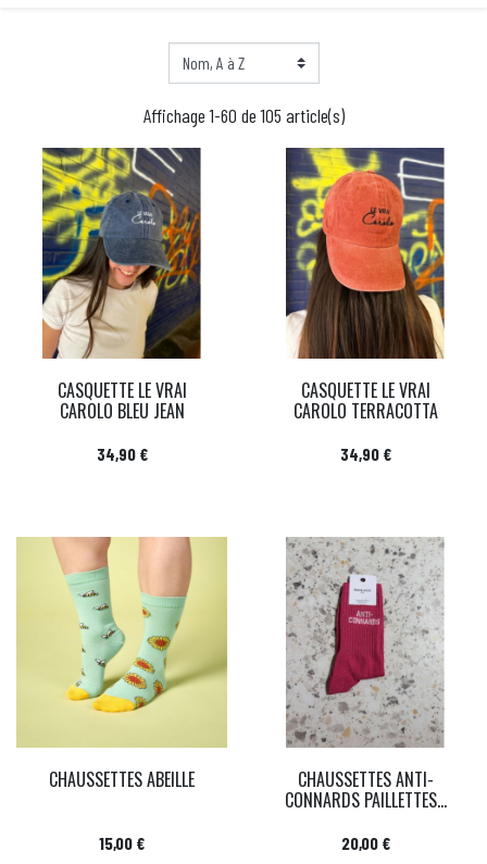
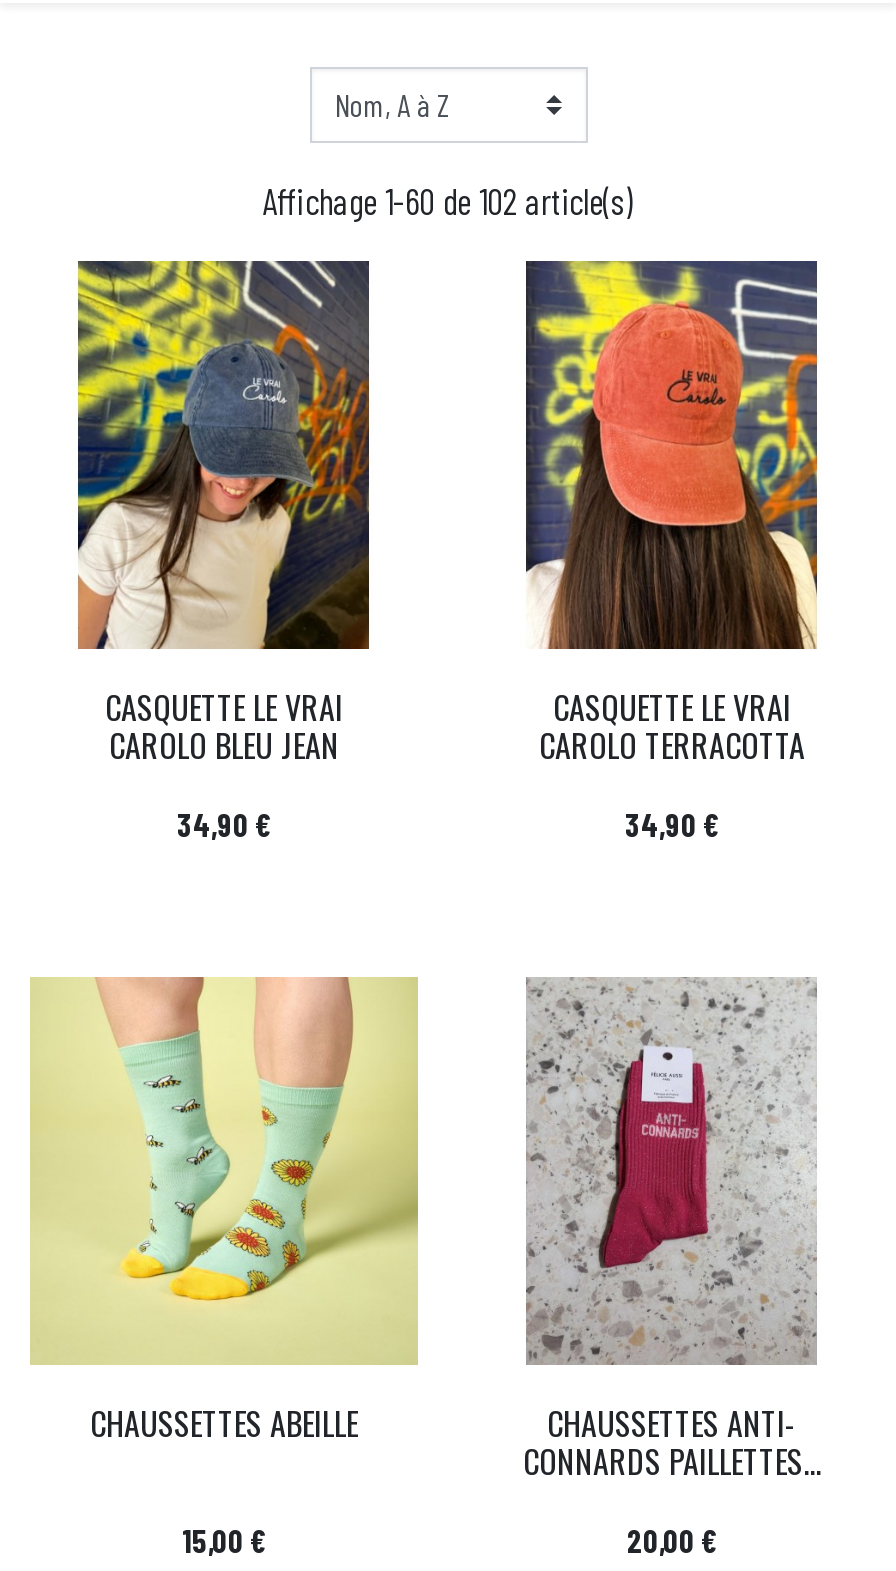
[143,103,344,127] Affichage 1-60 de 105 article(s) -> [263,179,633,223] Affichage 1-60 de 102 article(s)

